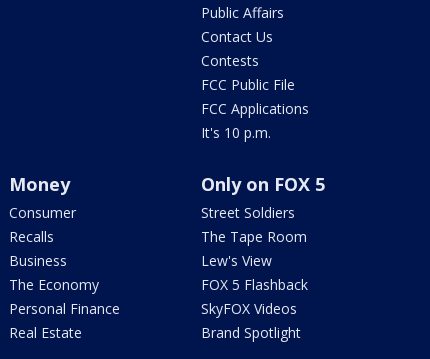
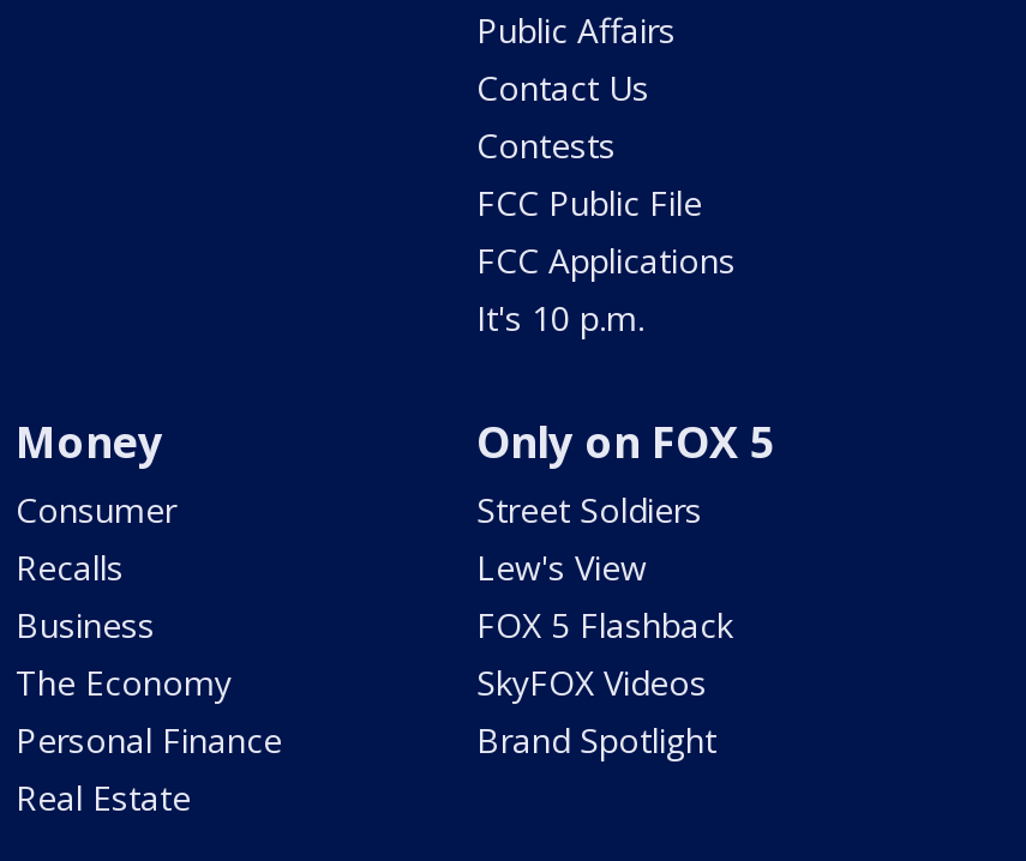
[201,227,307,246] The Tape Room -> none
moved [201,251,308,342] -> [476,544,733,763]: Lew's View | FOX 5 Flashback | SkyFOX Videos | Brand Spotlight

